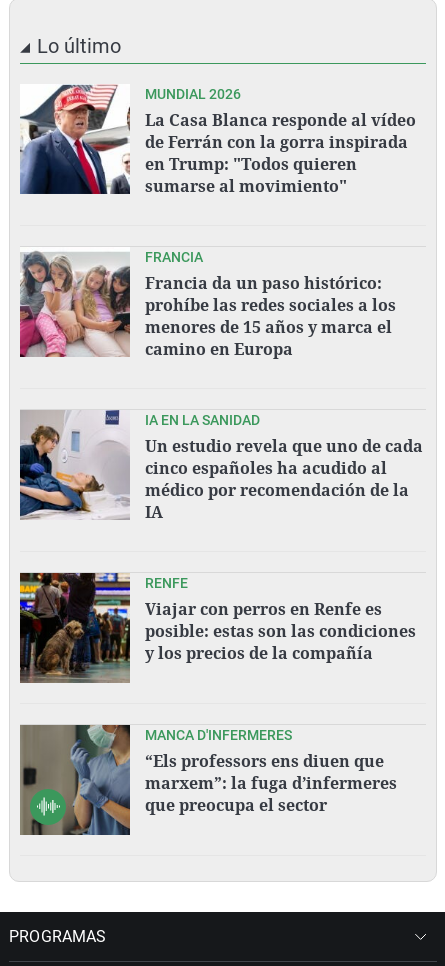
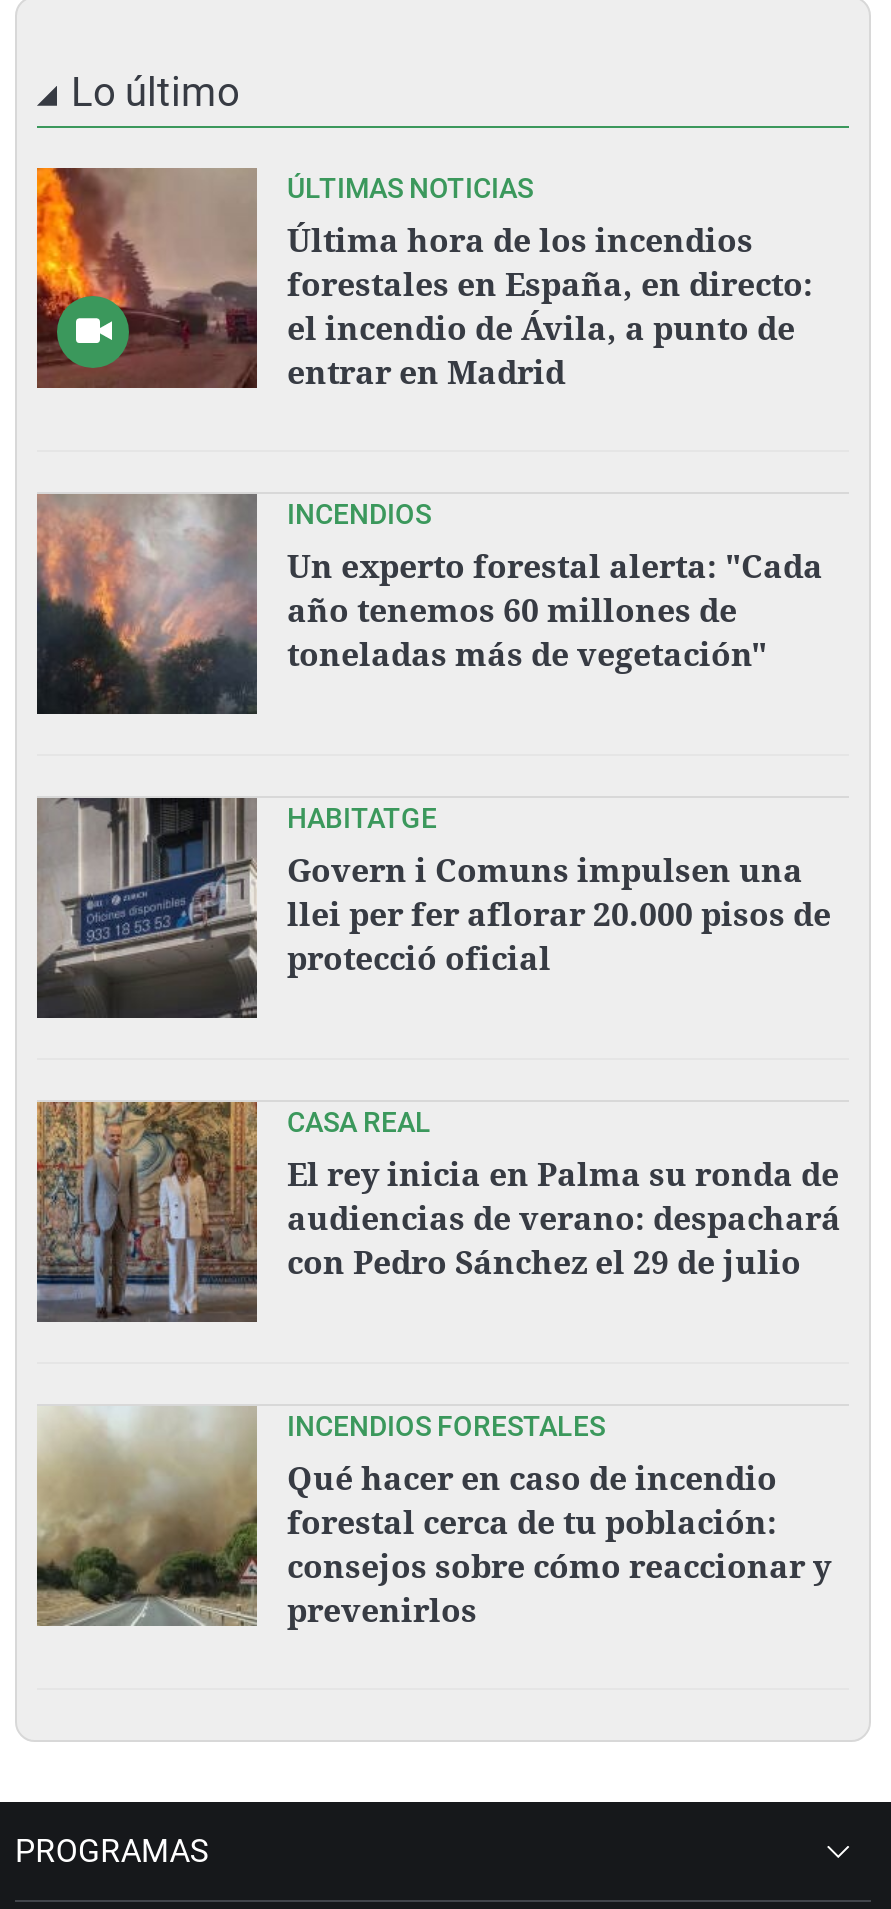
[19,84,416,197] [image] | MUNDIAL 2026 | La Casa Blanca responde al vídeo | de Ferrán con la gorra inspirada | en Trump: "Todos quieren | sumarse al movimiento" -> [35,166,813,394] [image] | ÚLTIMAS NOTICIAS | Última hora de los incendios | forestales en España, en directo: | el incendio de Ávila, a punto de | entrar en Madrid
[19,249,396,360] [image] | FRANCIA | Francia da un paso histórico: | prohíbe las redes sociales a los | menores de 15 años y marca el | camino en Europa -> [35,492,823,716] [image] | INCENDIOS | Un experto forestal alerta: "Cada | año tenemos 60 millones de | toneladas más de vegetación"
[20,410,423,523] [image] | IA EN LA SANIDAD | Un estudio revela que uno de cada | cinco españoles ha acudido al | médico por recomendación de la | IA -> [37,796,831,1020] [image] | HABITATGE | Govern i Comuns impulsen una | llei per fer aflorar 20.000 pisos de | protecció oficial
[19,562,416,684] [image] | RENFE | Viajar con perros en Renfe es | posible: estas son las condiciones | y los precios de la compañía -> [35,1100,841,1344] [image] | CASA REAL | El rey inicia en Palma su ronda de | audiencias de verano: despachará | con Pedro Sánchez el 29 de julio
[19,714,397,836] [image] | MANCA D'INFERMERES | “Els professors ens diuen que | marxem”: la fuga d’infermeres | que preocupa el sector -> [37,1404,831,1648] [image] | INCENDIOS FORESTALES | Qué hacer en caso de incendio | forestal cerca de tu población: | consejos sobre cómo reaccionar y | prevenirlos

